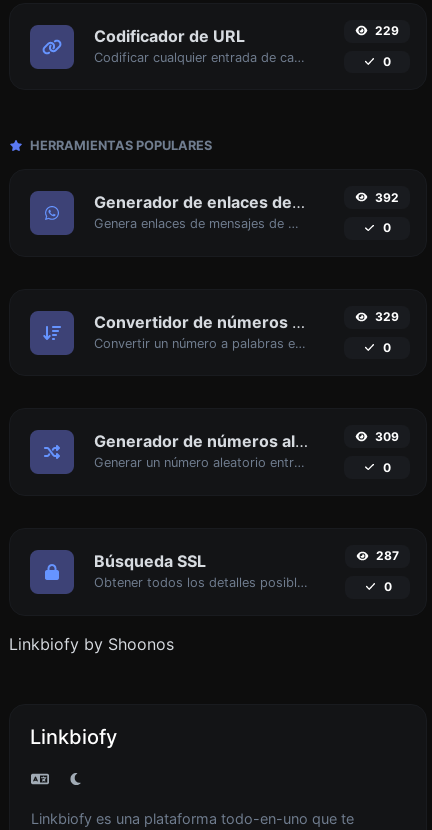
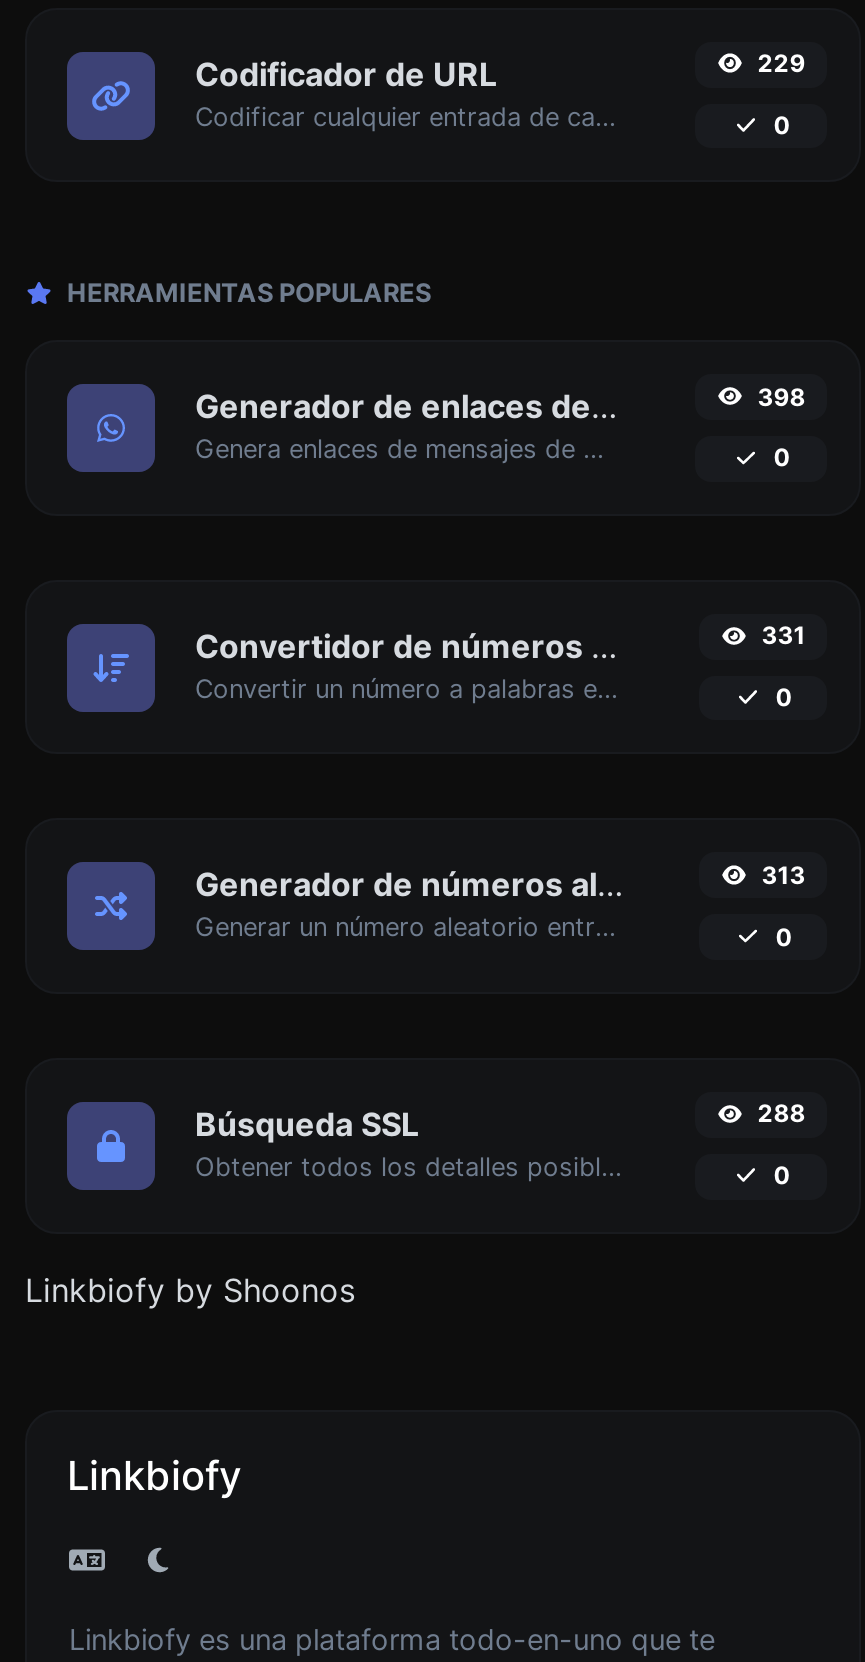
[372,190,399,205] 392 -> [751,381,805,411] 398
[372,309,399,324] 329 -> [755,621,805,651] 331
[372,429,399,444] 309 -> [755,860,805,890] 313
[373,548,399,563] 287 -> [751,1099,805,1129] 288

